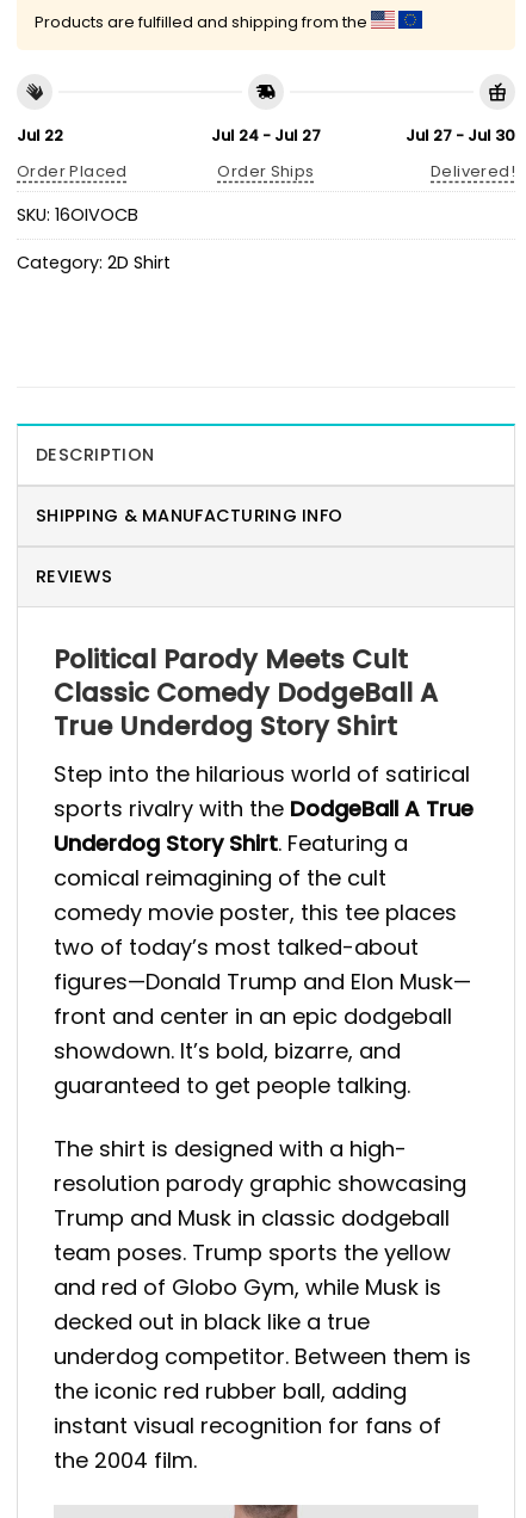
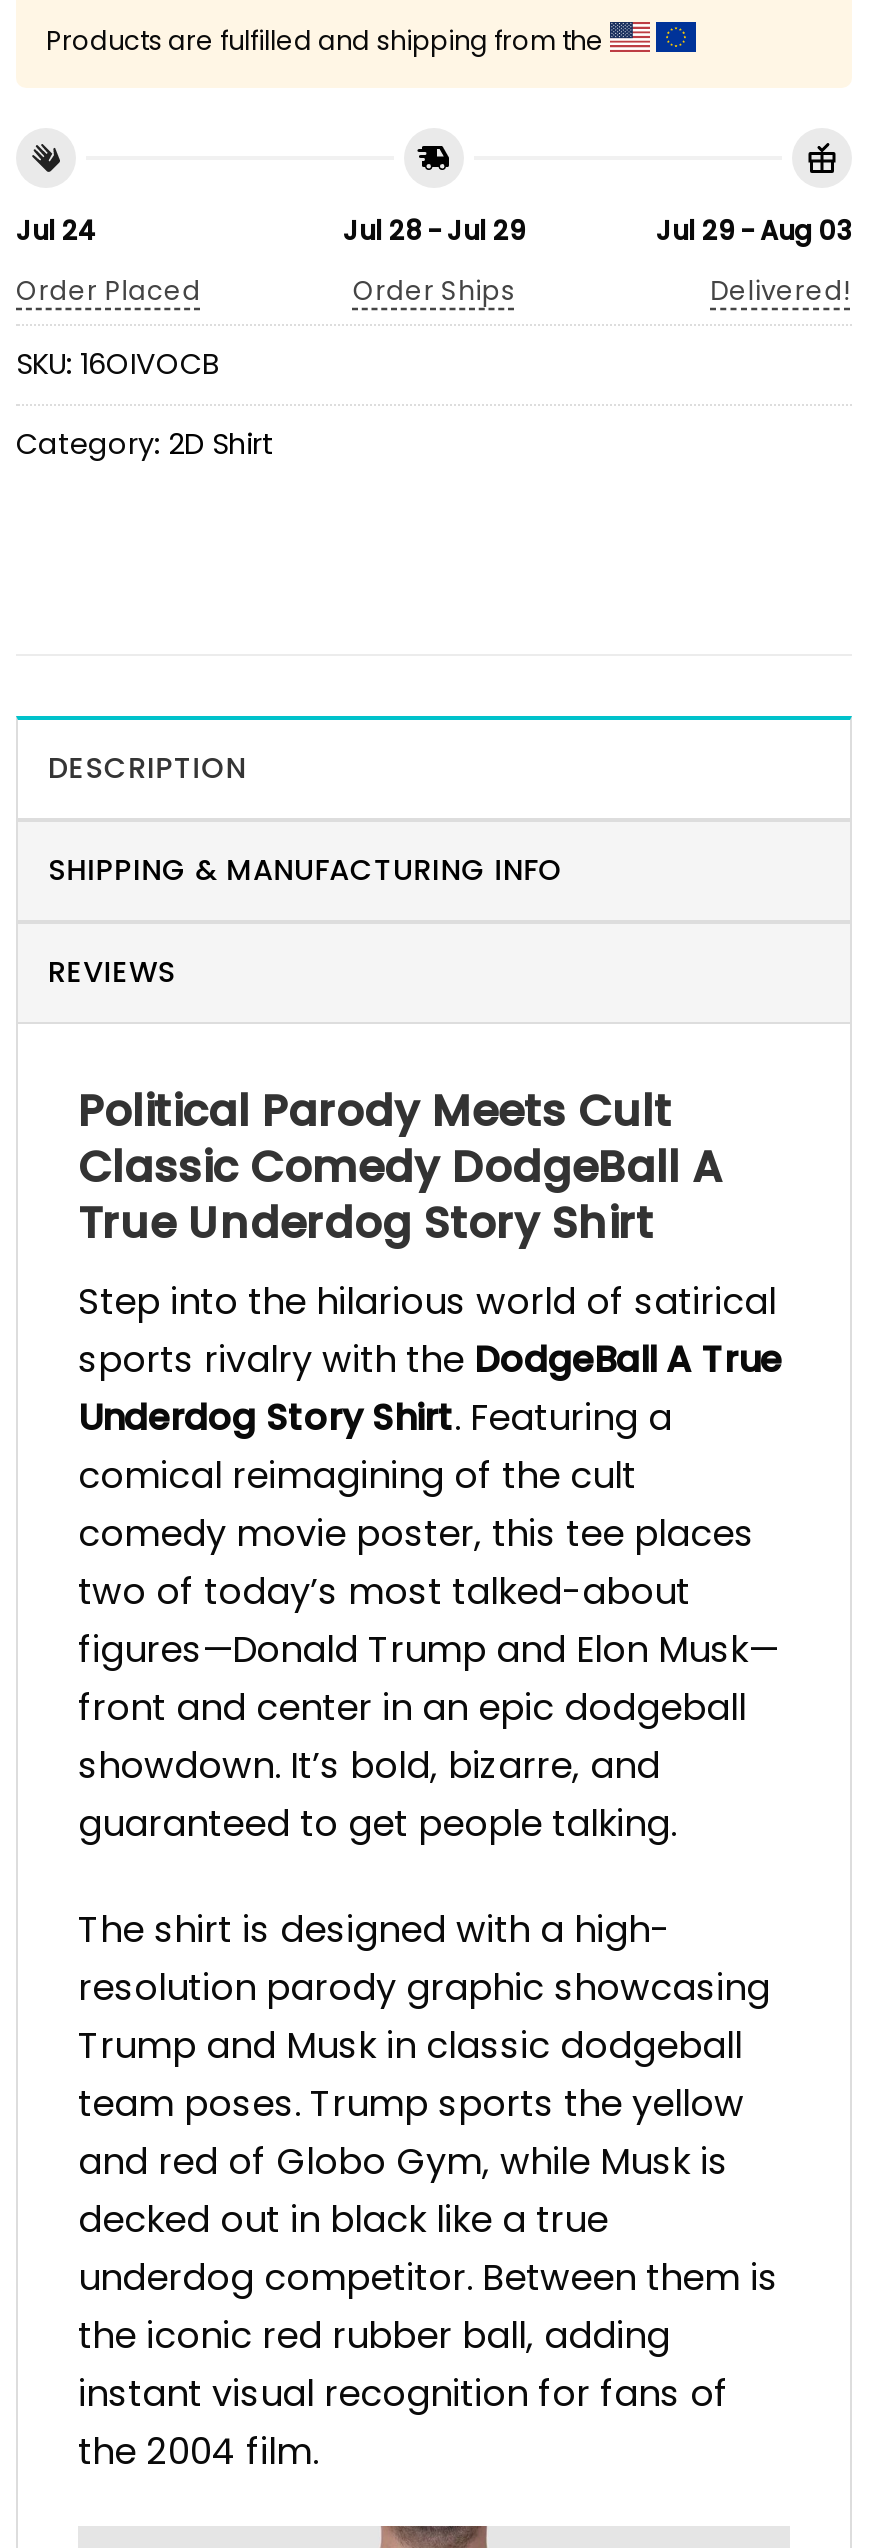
[17,124,63,146] Jul 22 -> [16,211,96,249] Jul 24
[211,124,321,146] Jul 24 - Jul 27 -> [343,211,525,249] Jul 28 - Jul 29
[406,124,515,146] Jul 27 - Jul 30 -> [656,211,852,249] Jul 29 - Aug 03

